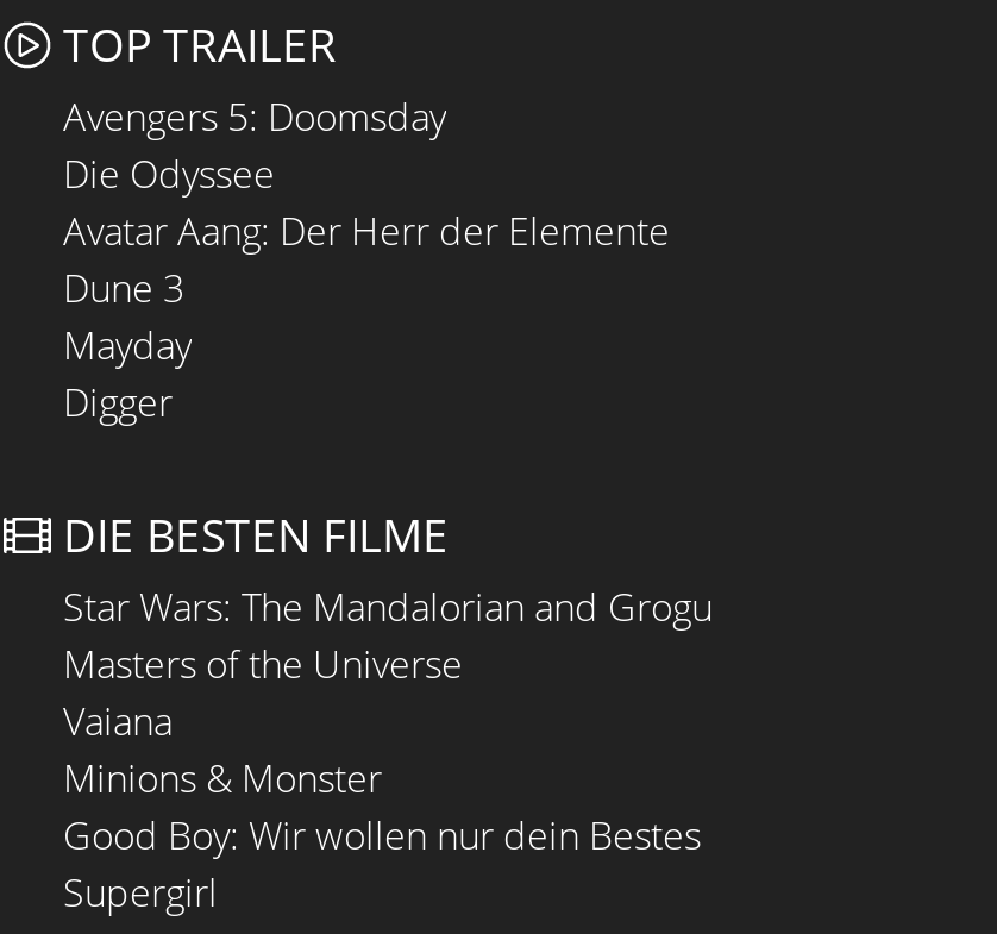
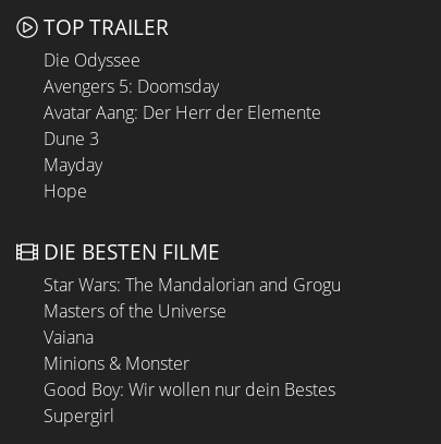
moved [63,91,446,143] -> [44,74,219,98]: Avengers 5: Doomsday
moved [63,148,275,200] -> [44,48,140,72]: Die Odyssee
[63,376,173,429] Digger -> [44,179,87,203] Hope

